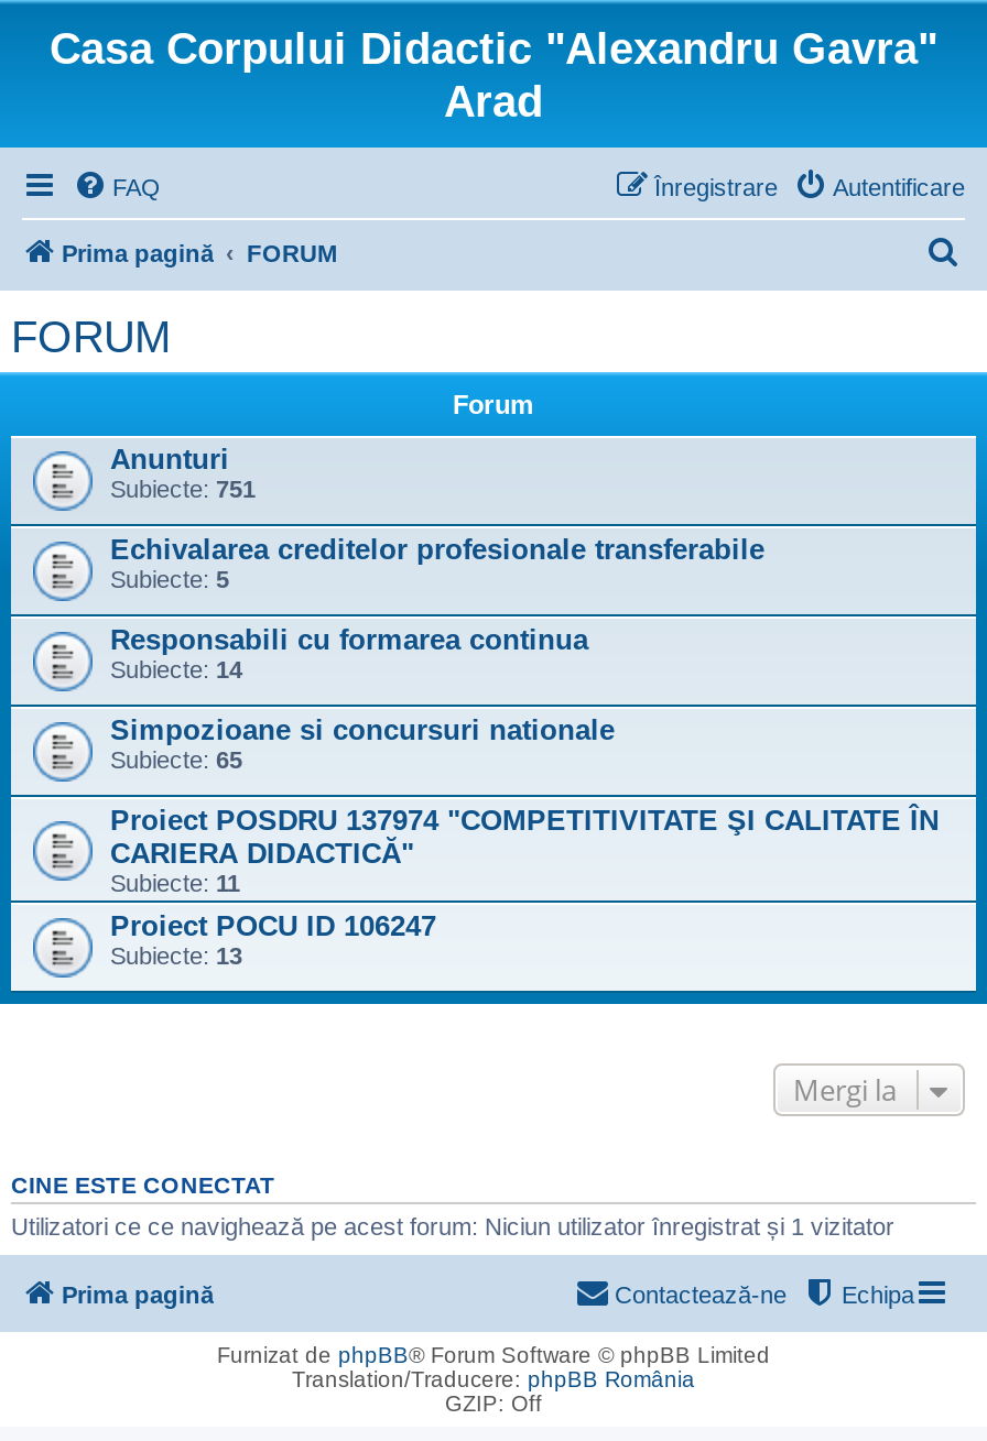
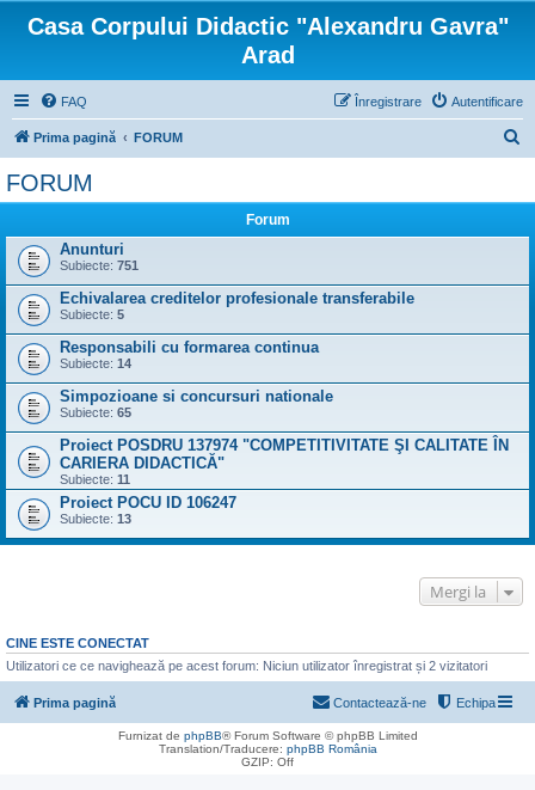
[11,1213,894,1240] Utilizatori ce ce navighează pe acest forum: Niciun utilizator înregistrat și 1 vizitator -> [6,659,487,673] Utilizatori ce ce navighează pe acest forum: Niciun utilizator înregistrat și 2 vizitatori

